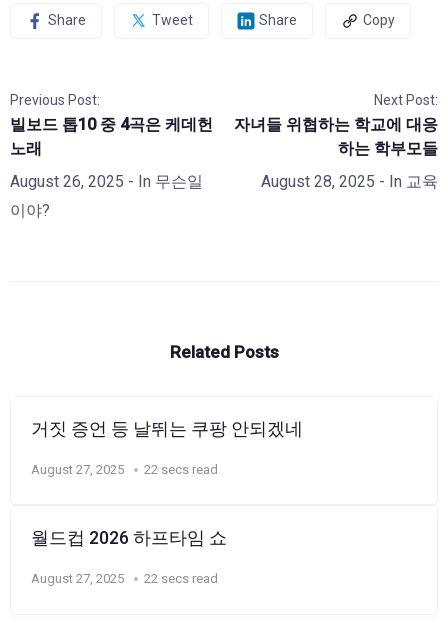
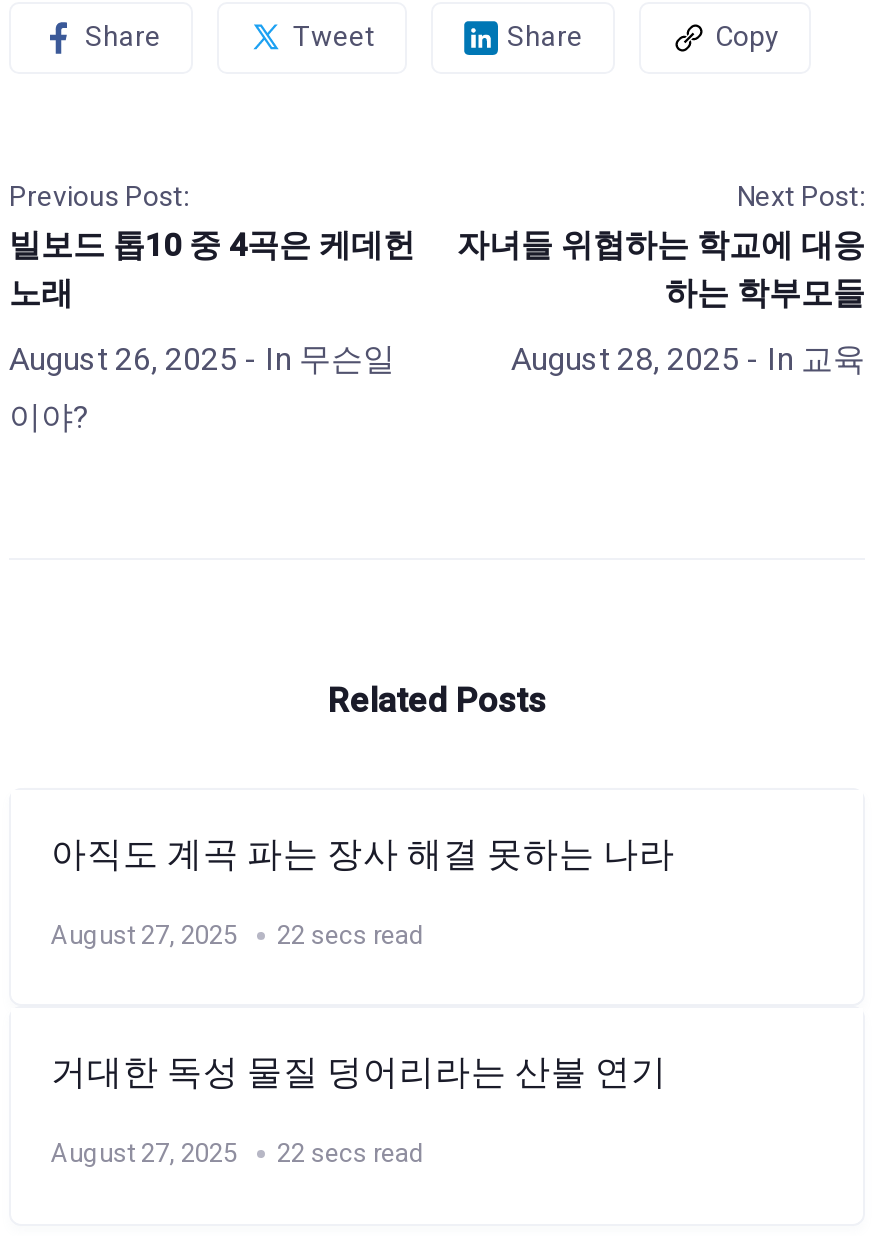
[31,418,303,438] 거짓 증언 등 날뛰는 쿠팡 안되겠네 -> [51,833,675,873] 아직도 계곡 파는 장사 해결 못하는 나라
[31,528,227,548] 월드컵 2026 하프타임 쇼 -> [51,1052,667,1092] 거대한 독성 물질 덩어리라는 산불 연기

